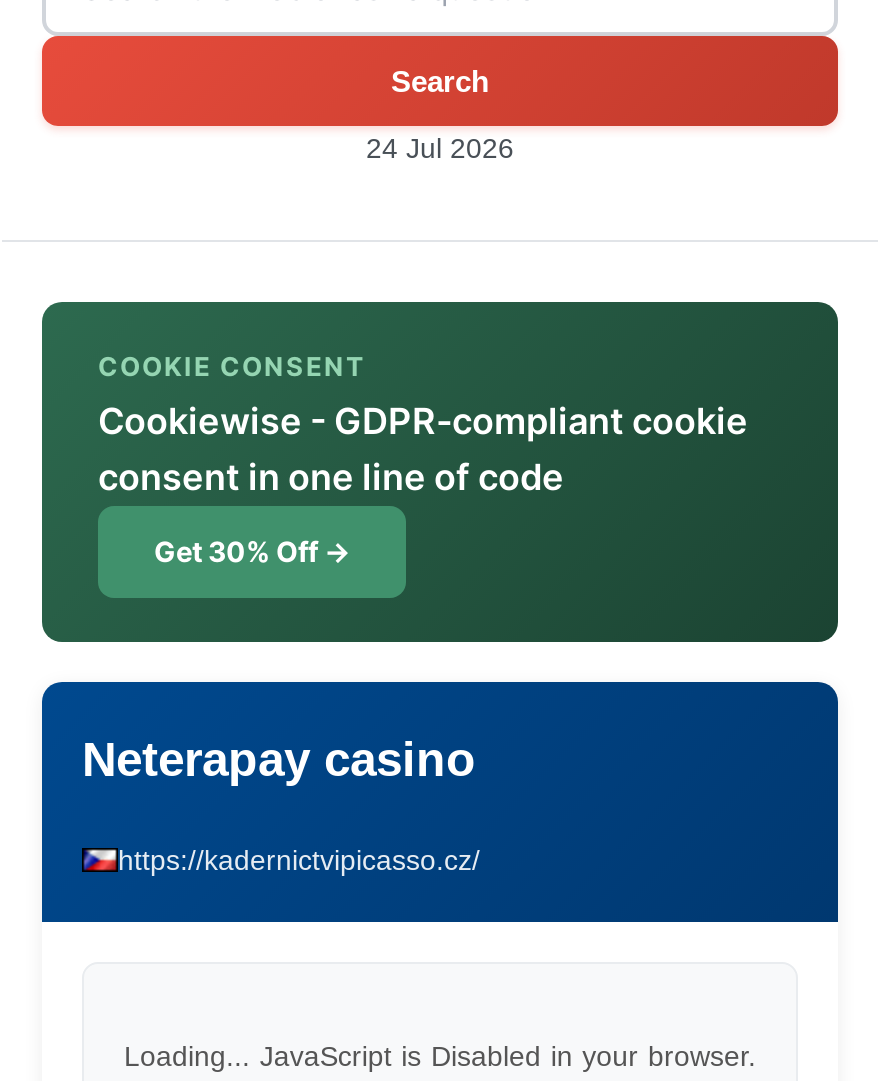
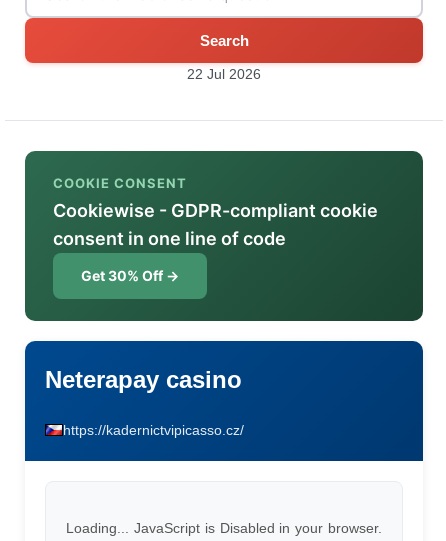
[366,132,514,164] 24 Jul 2026 -> [187,66,261,82] 22 Jul 2026

